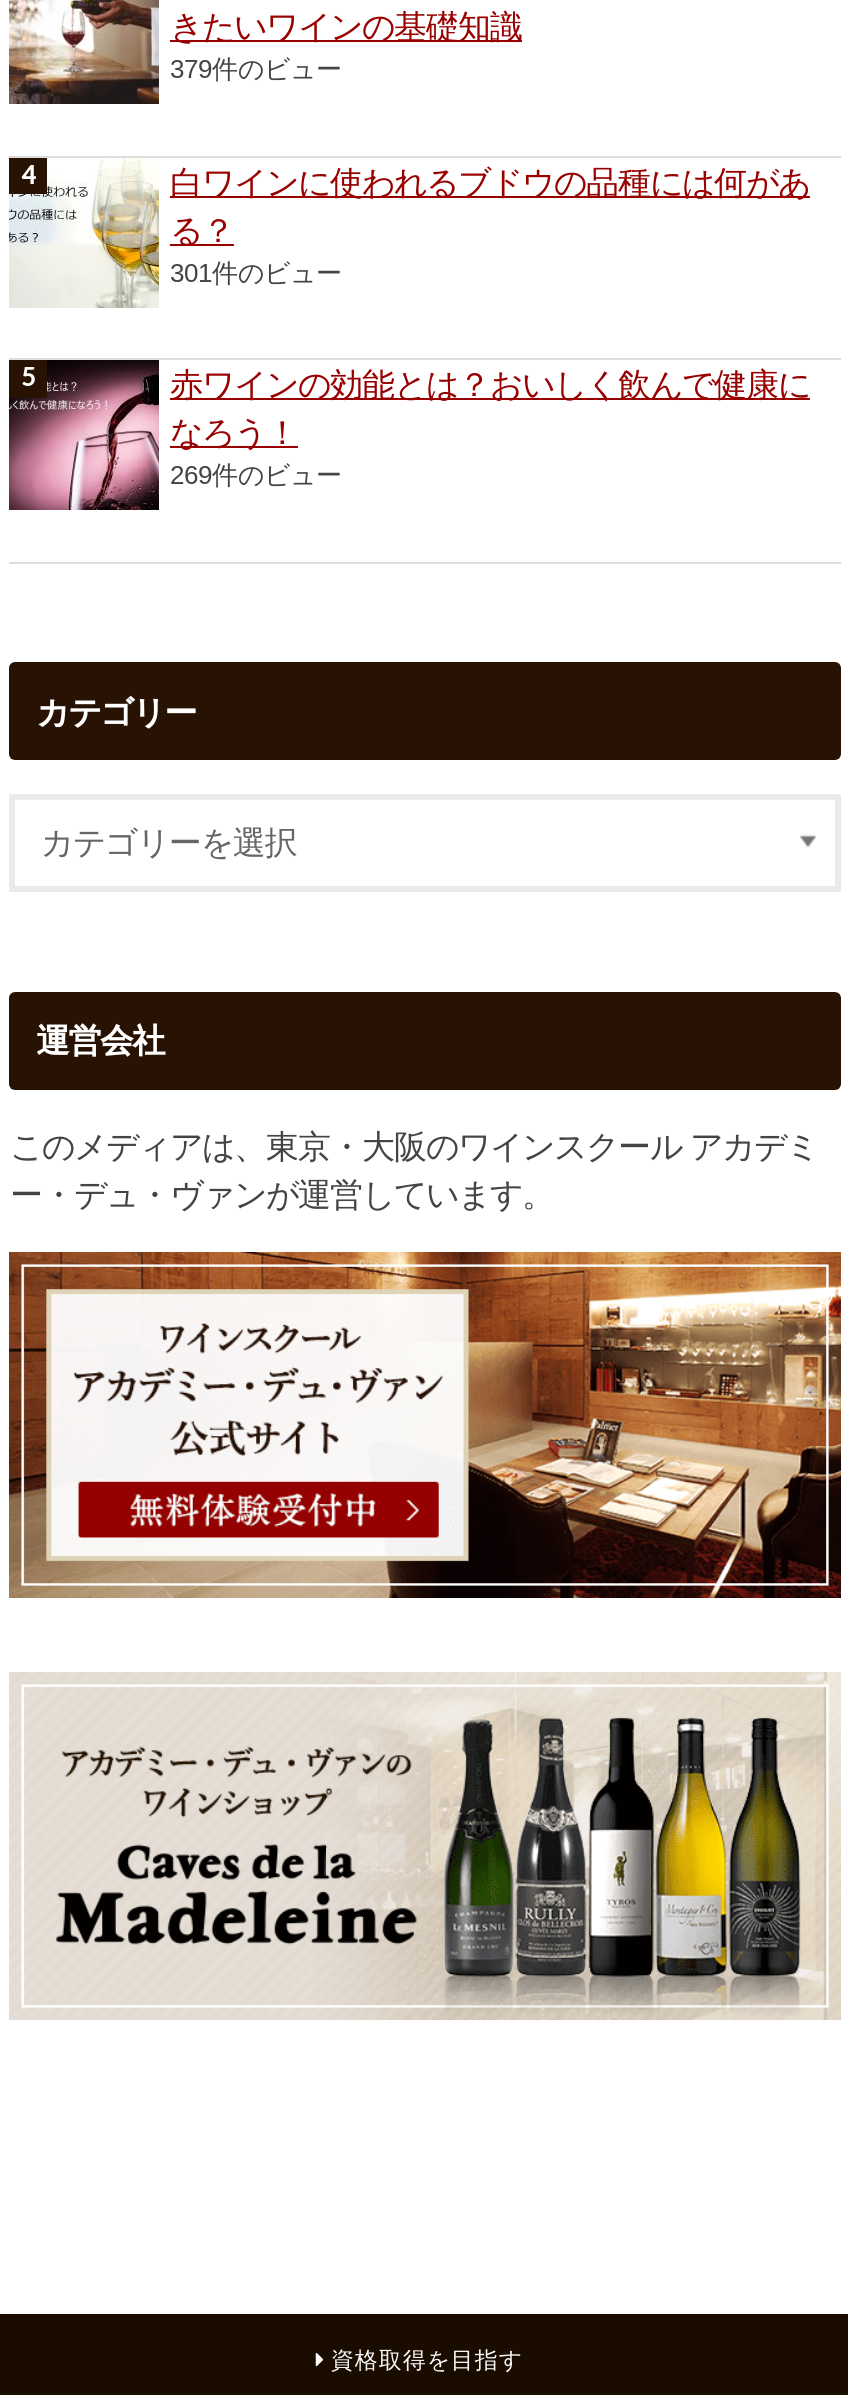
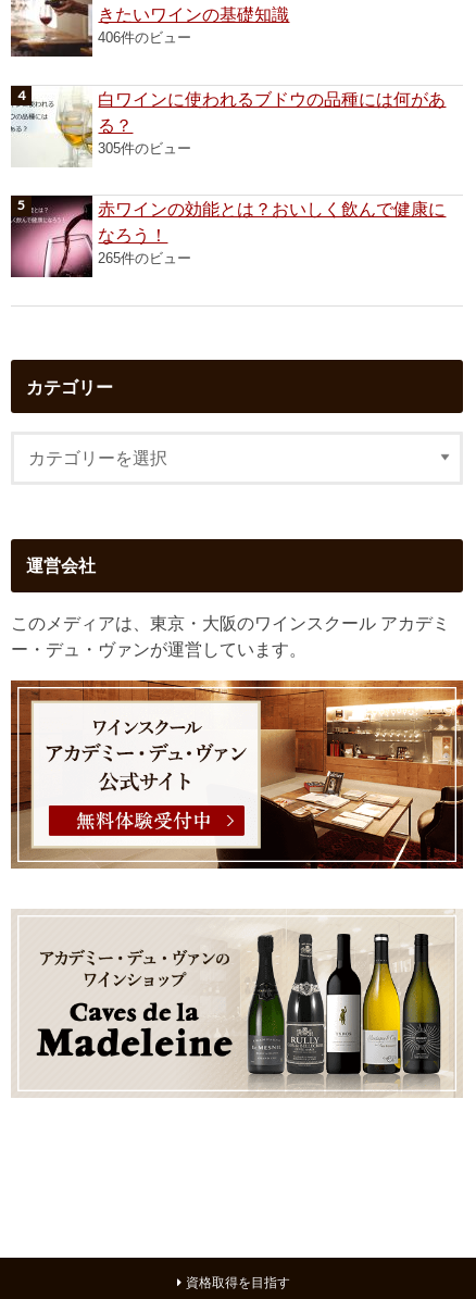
[170,55,342,85] 379件のビュー -> [98,30,192,46] 406件のビュー
[170,258,342,288] 301件のビュー -> [98,140,192,156] 305件のビュー
[170,461,342,491] 269件のビュー -> [98,250,192,267] 265件のビュー

